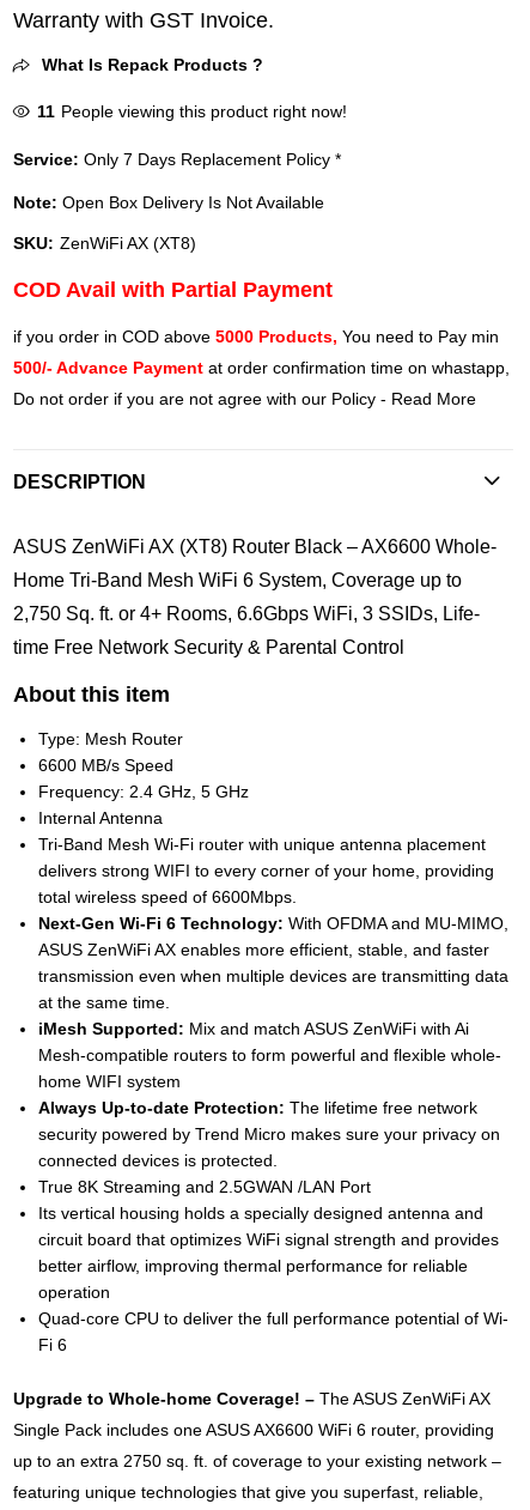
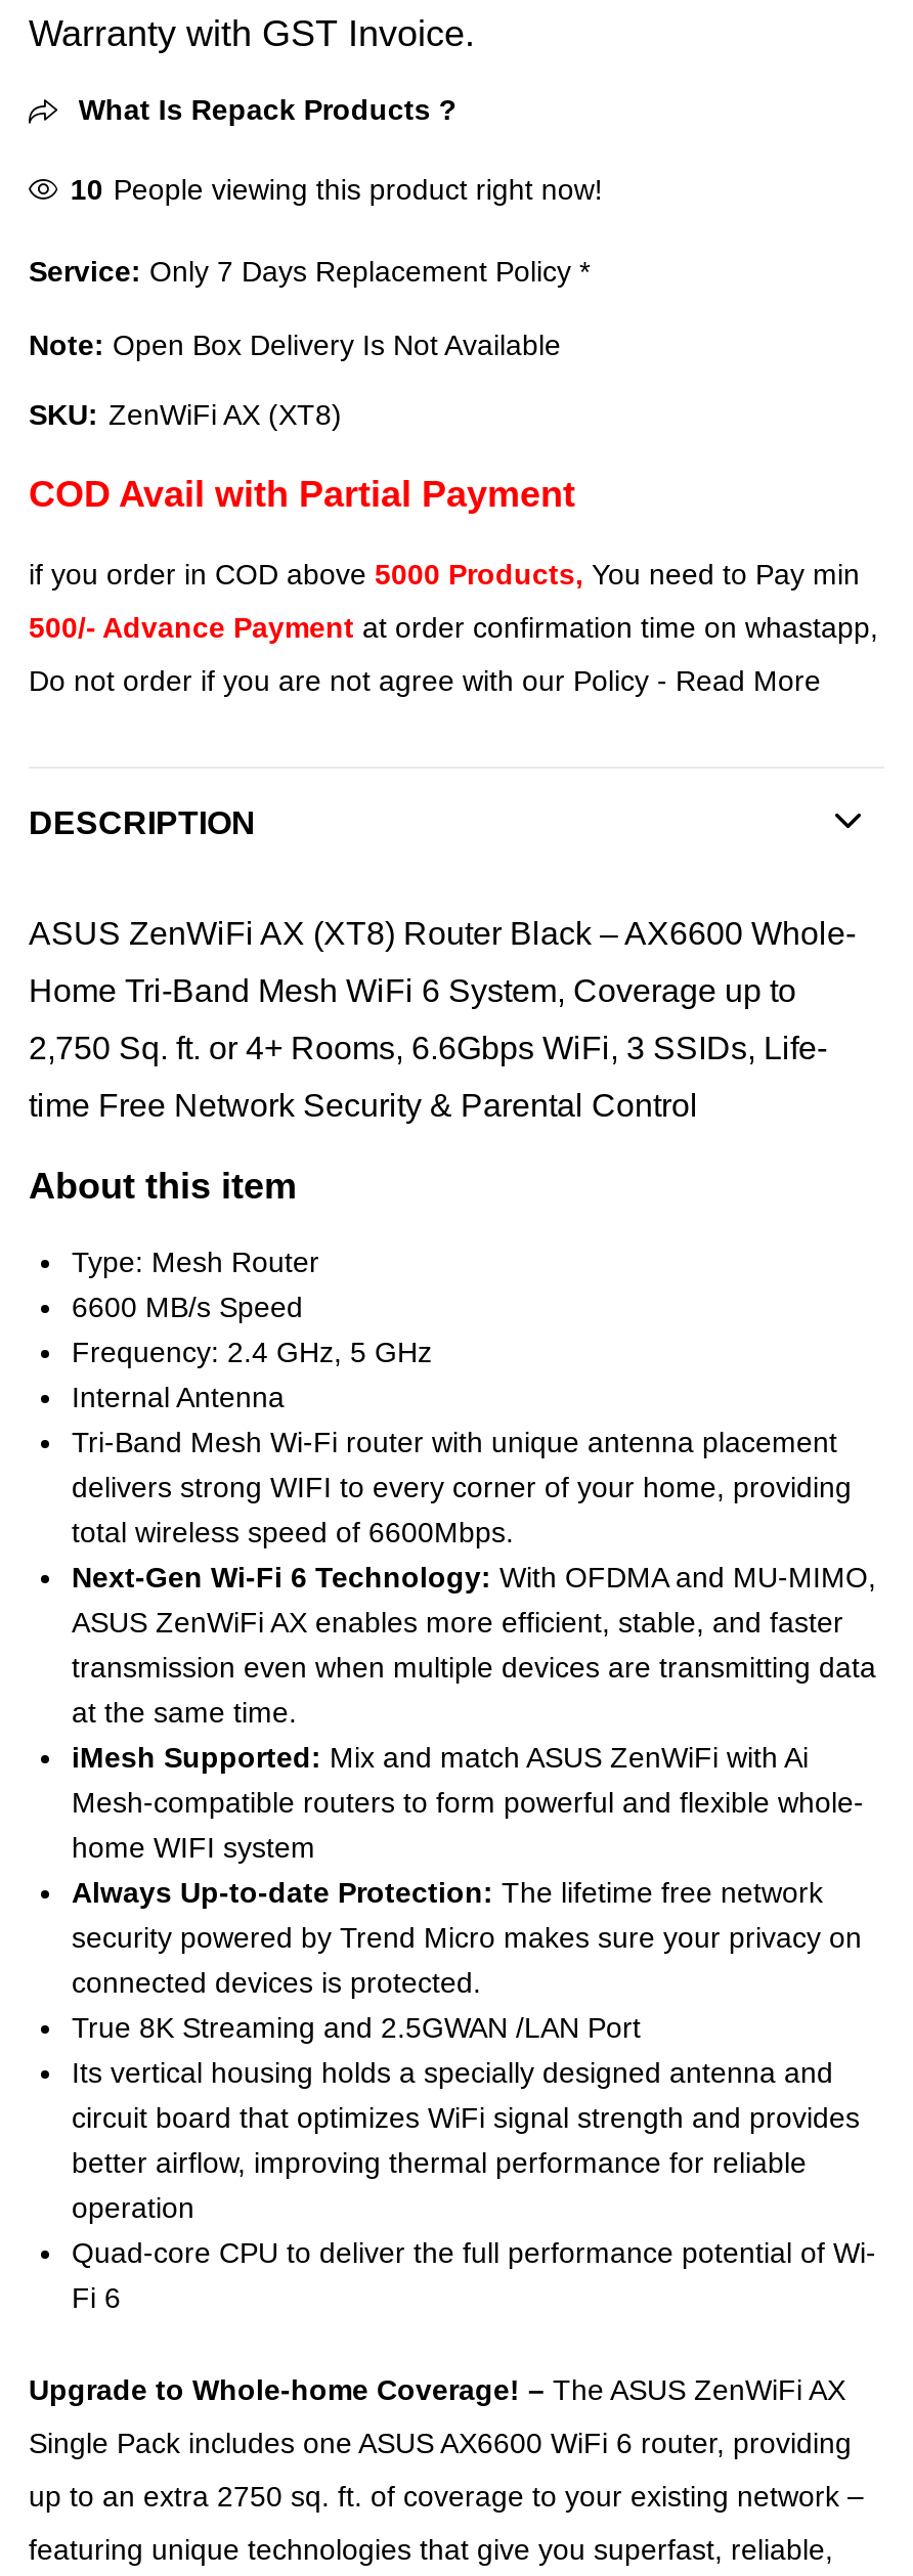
[38,102,347,121] 11 People viewing this product right now! -> [70,173,603,206] 10 People viewing this product right now!

